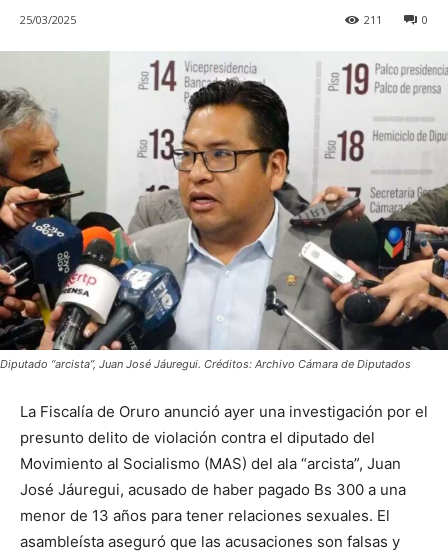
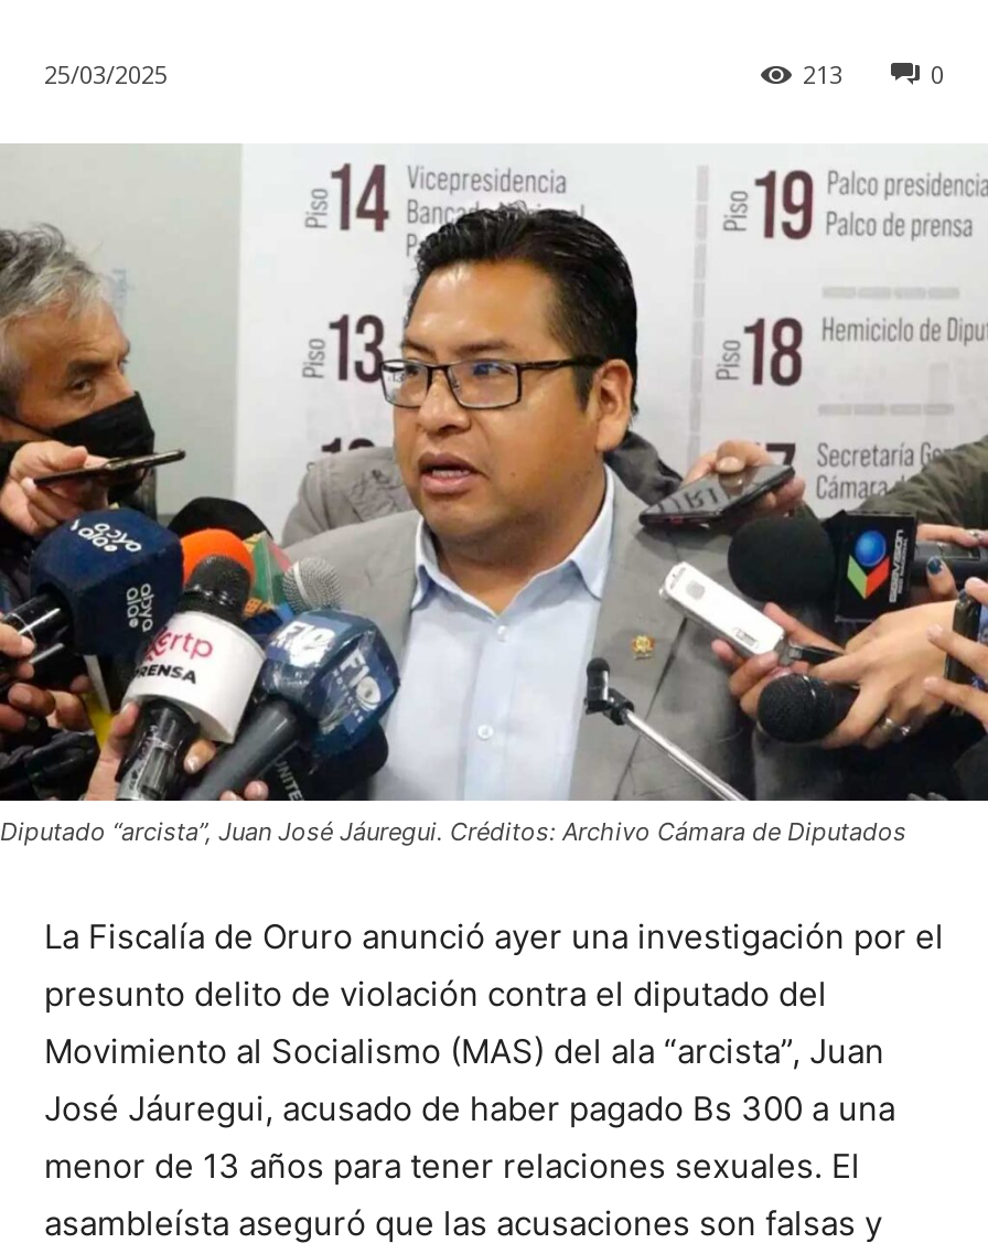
[364,12,382,27] 211 -> [803,58,842,91] 213

